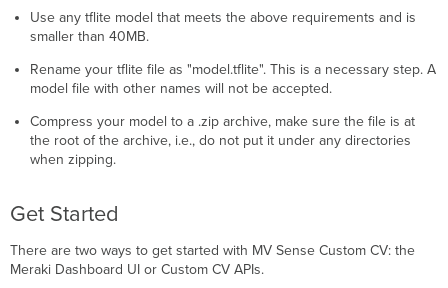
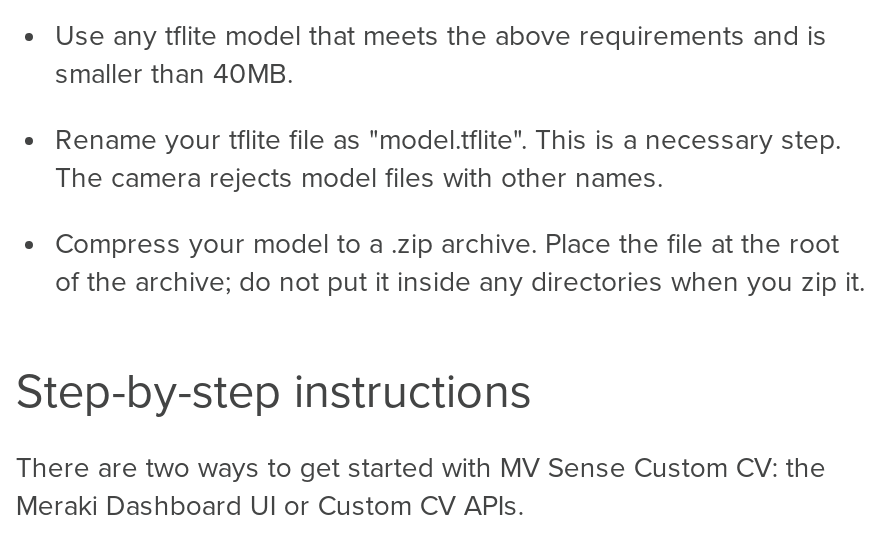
[30,61,436,97] Rename your tflite file as "model.tflite". This is a necessary step. A | model file with other names will not be accepted. -> [55,123,841,195] Rename your tflite file as "model.tflite". This is a necessary step. | The camera rejects model files with other names.
[30,113,415,168] Compress your model to a .zip archive, make sure the file is at | the root of the archive, i.e., do not put it under any directories | when zipping. -> [55,227,865,299] Compress your model to a .zip archive. Place the file at the root | of the archive; do not put it inside any directories when you zip it.
[10,201,119,227] Get Started -> [16,363,544,421] Step-by-step instructions

